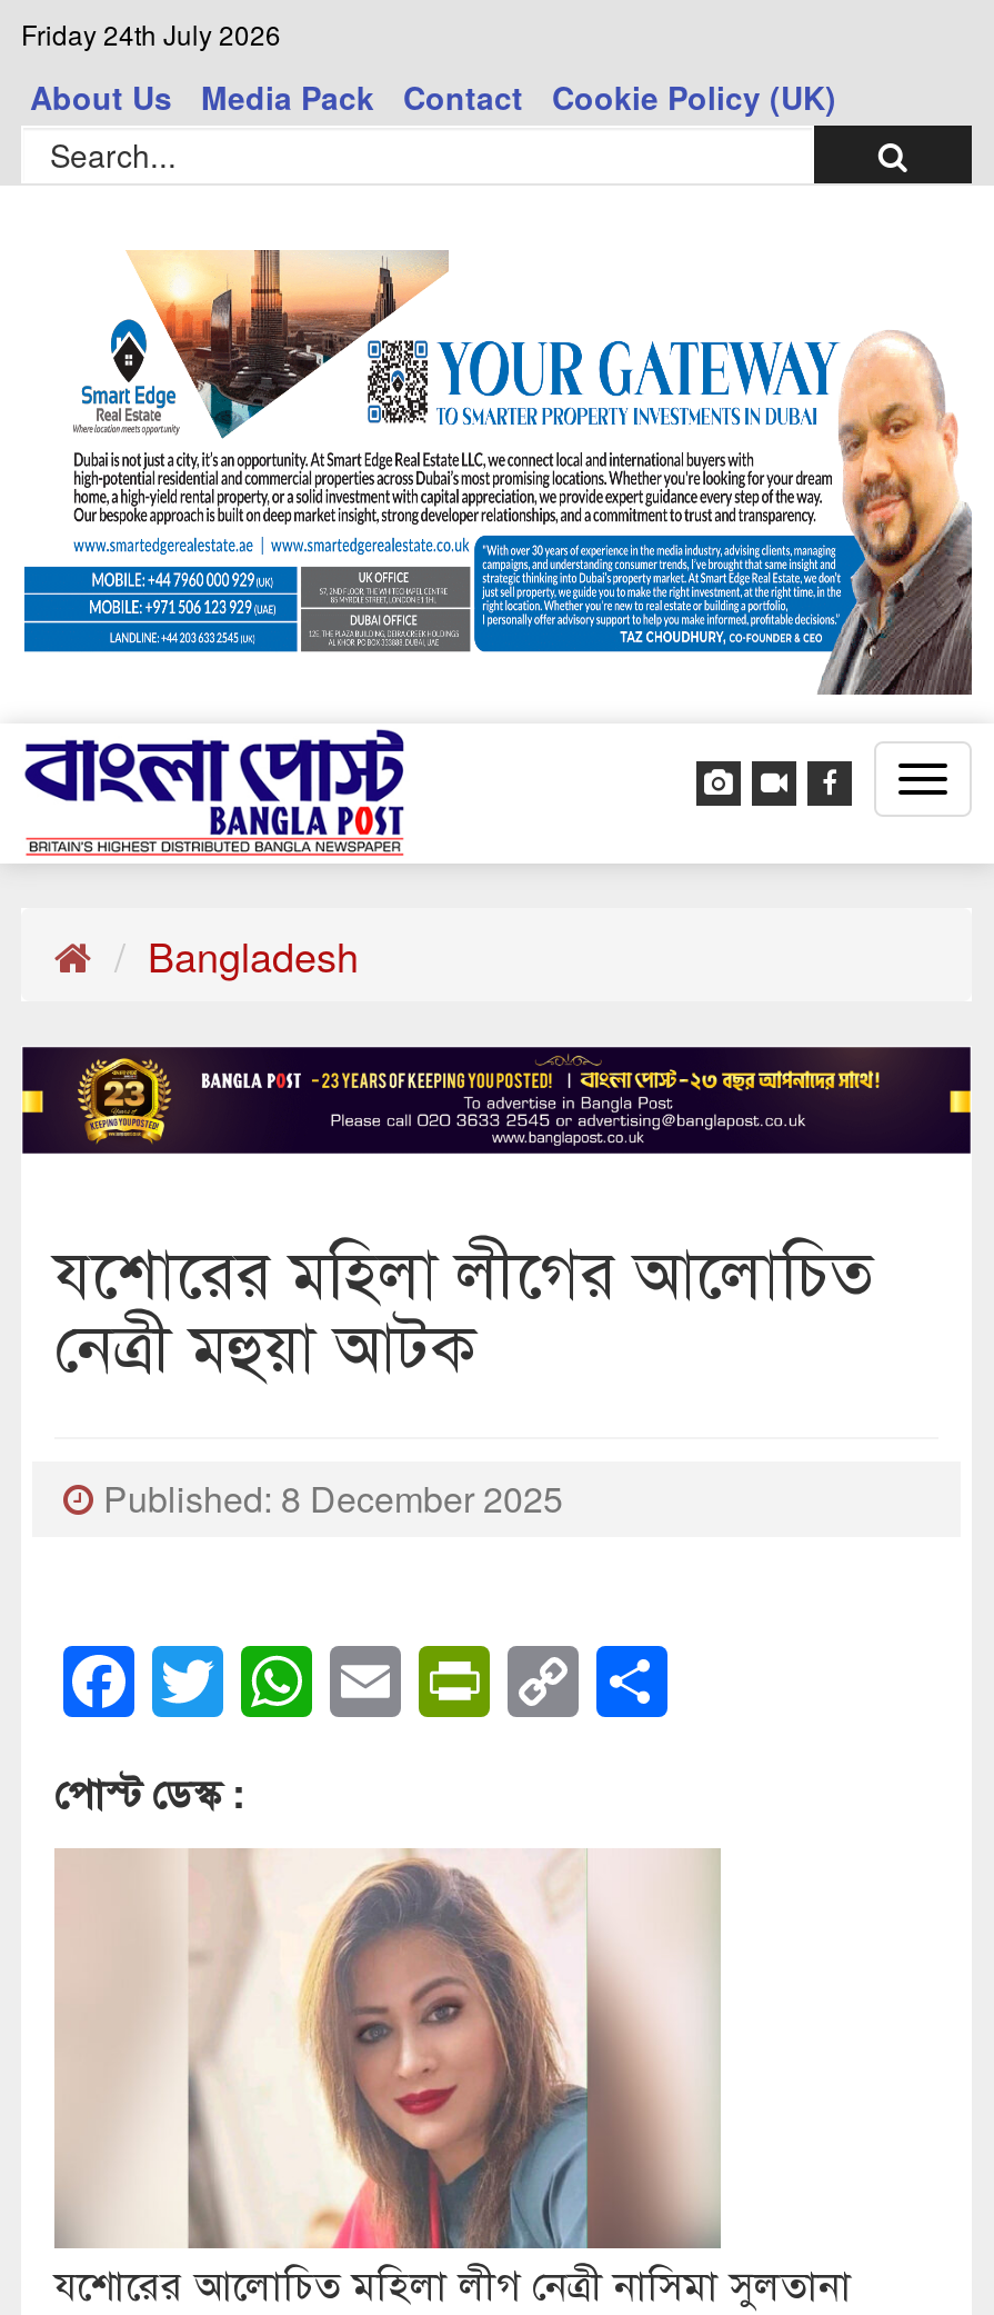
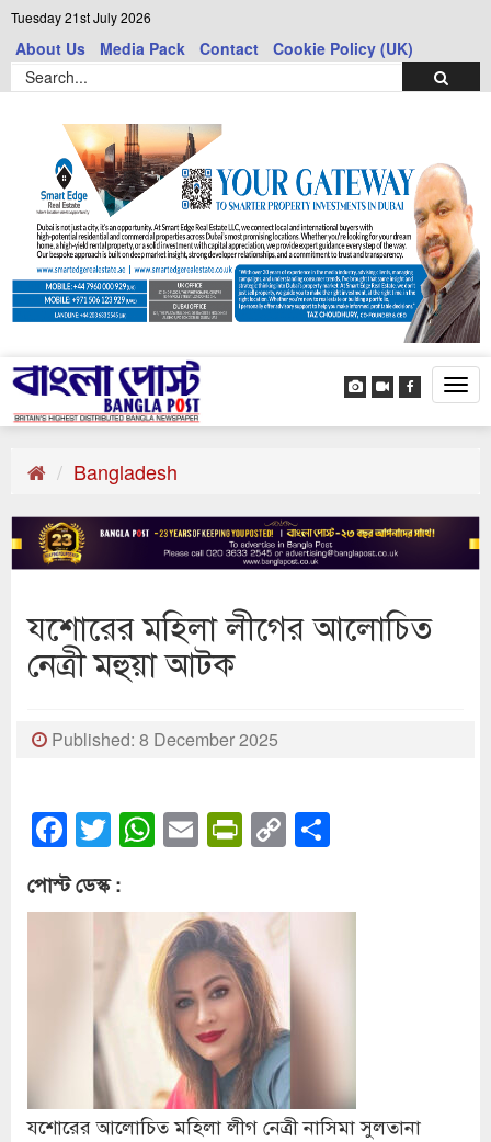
[21,14,281,52] Friday 24th July 2026 -> [11,8,151,26] Tuesday 21st July 2026

